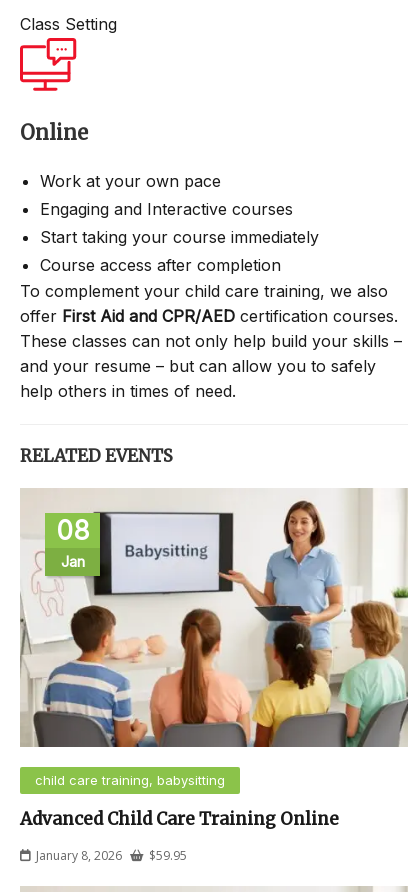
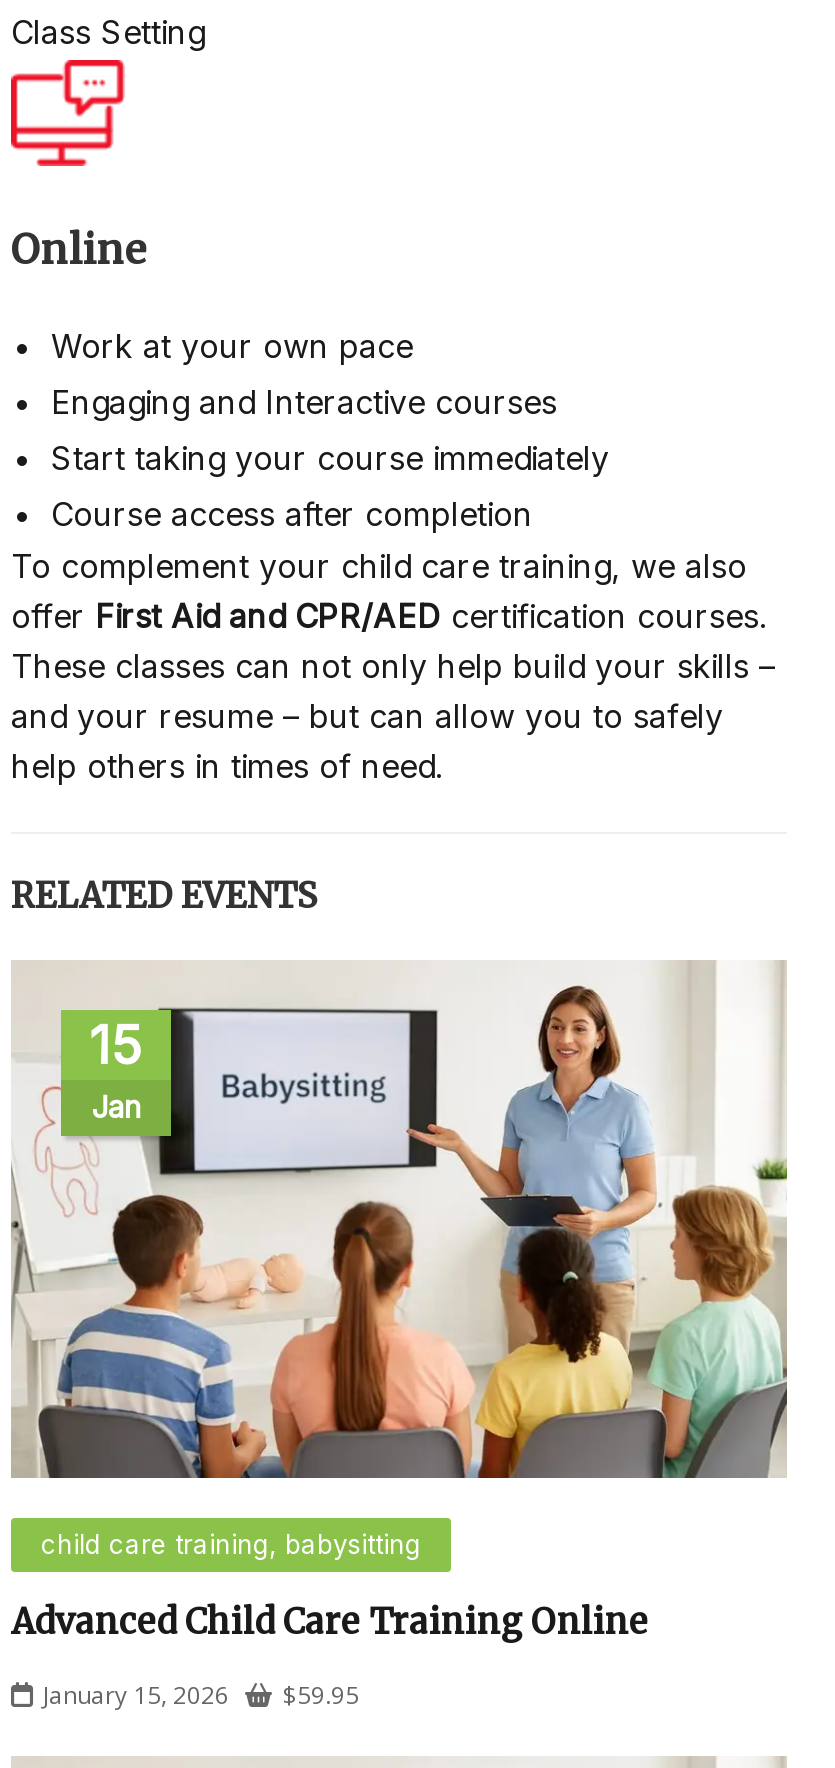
[55,515,89,546] 08 -> [89,1014,143,1076] 15
[36,847,187,864] January 8, 2026 $59.95 -> [43,1678,359,1712] January 15, 2026 $59.95

